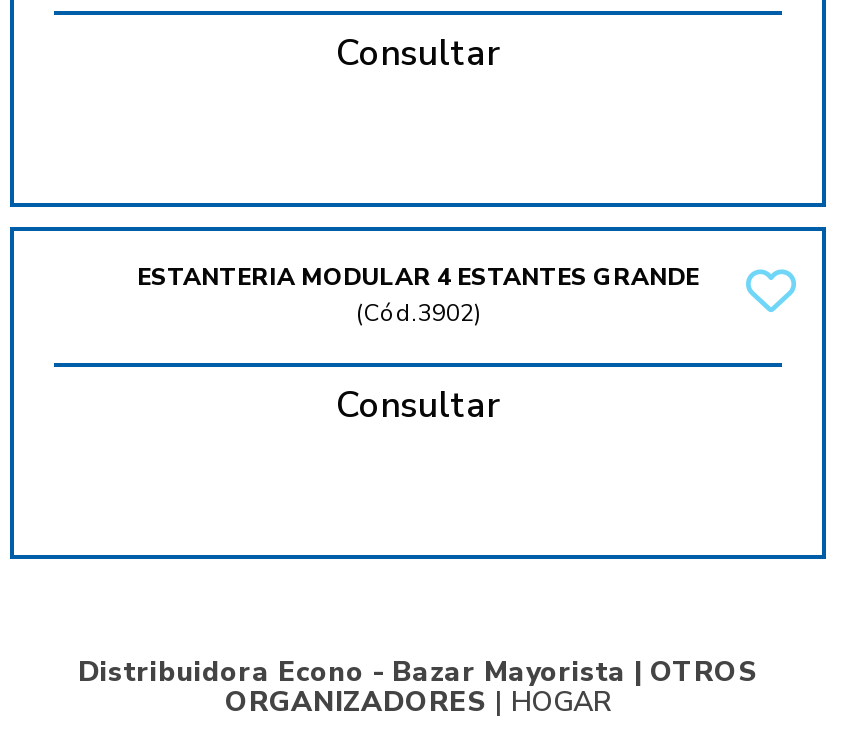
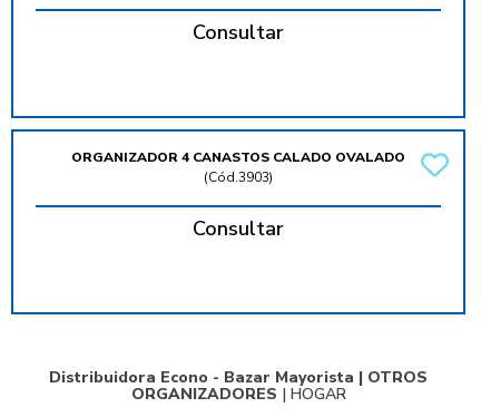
[137,262,699,330] ESTANTERIA MODULAR 4 ESTANTES GRANDE | (Cód.3902) -> [71,149,405,187] ORGANIZADOR 4 CANASTOS CALADO OVALADO | (Cód.3903)

